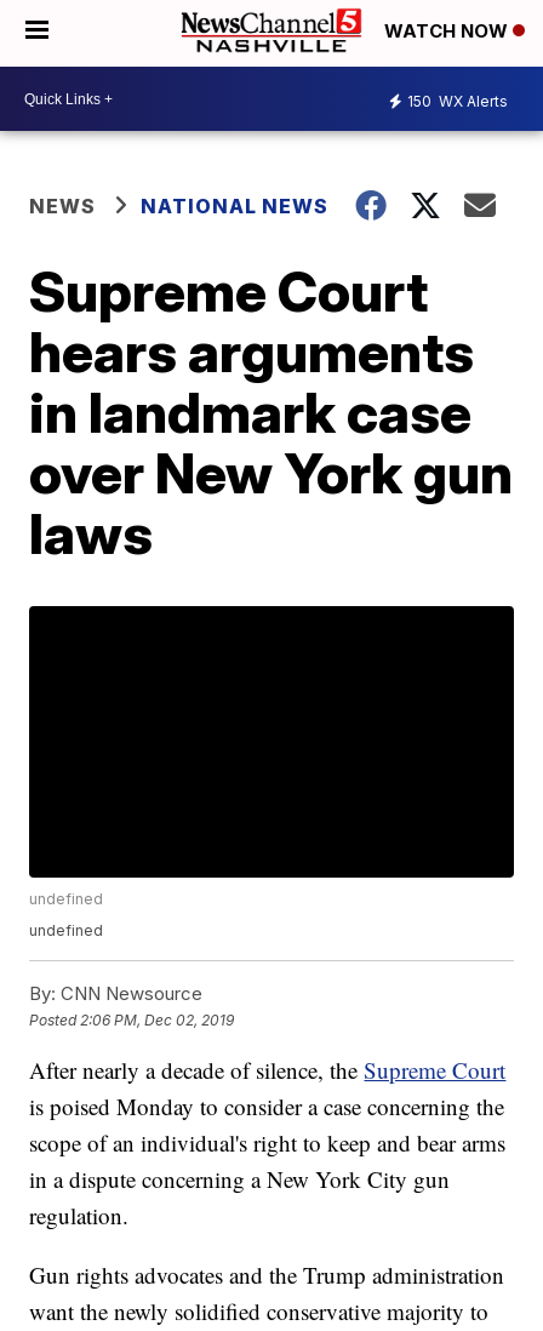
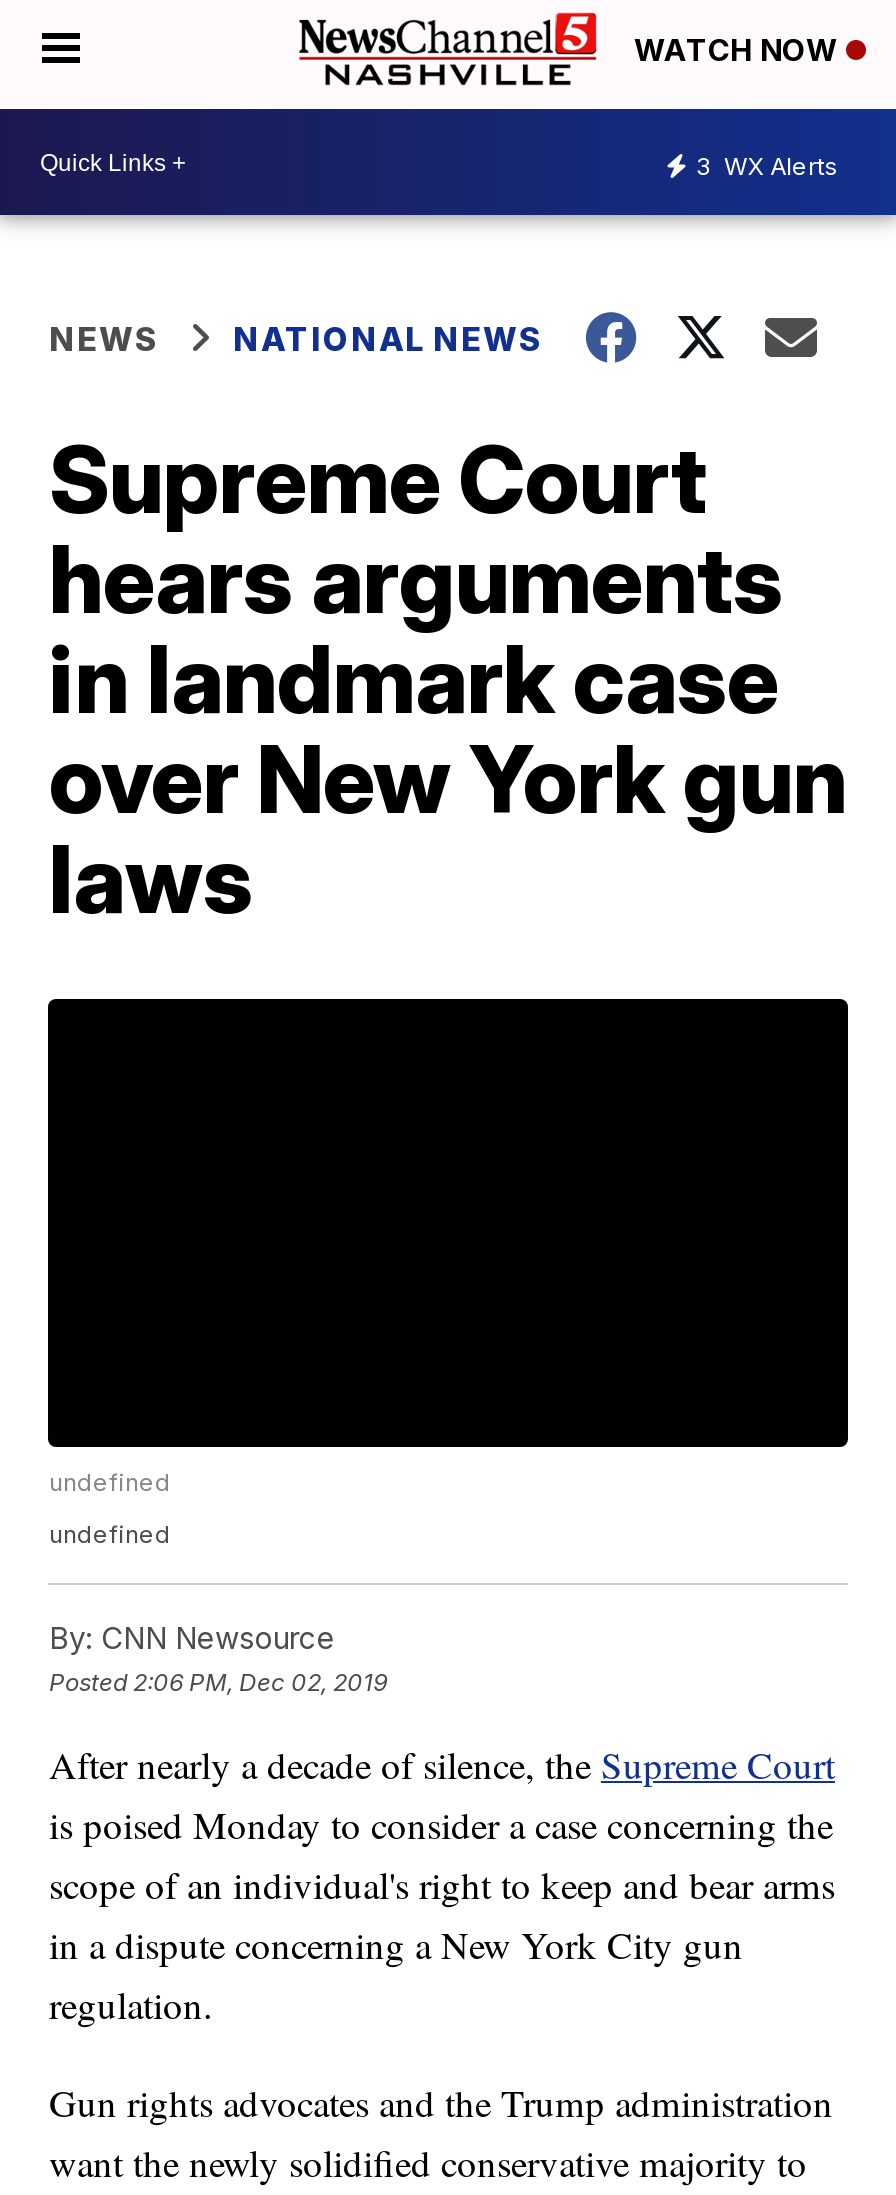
[407,92,508,110] 150 WX Alerts -> [696,150,838,180] 3 WX Alerts

